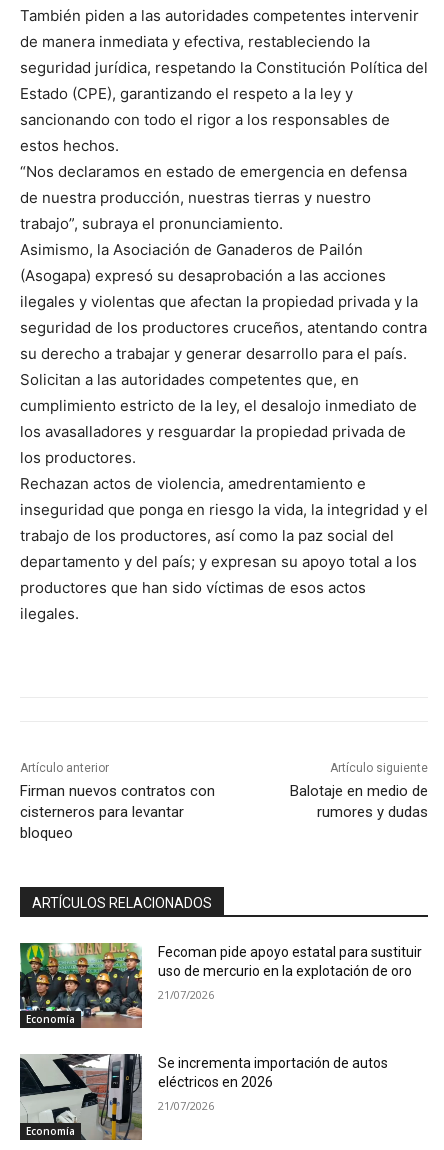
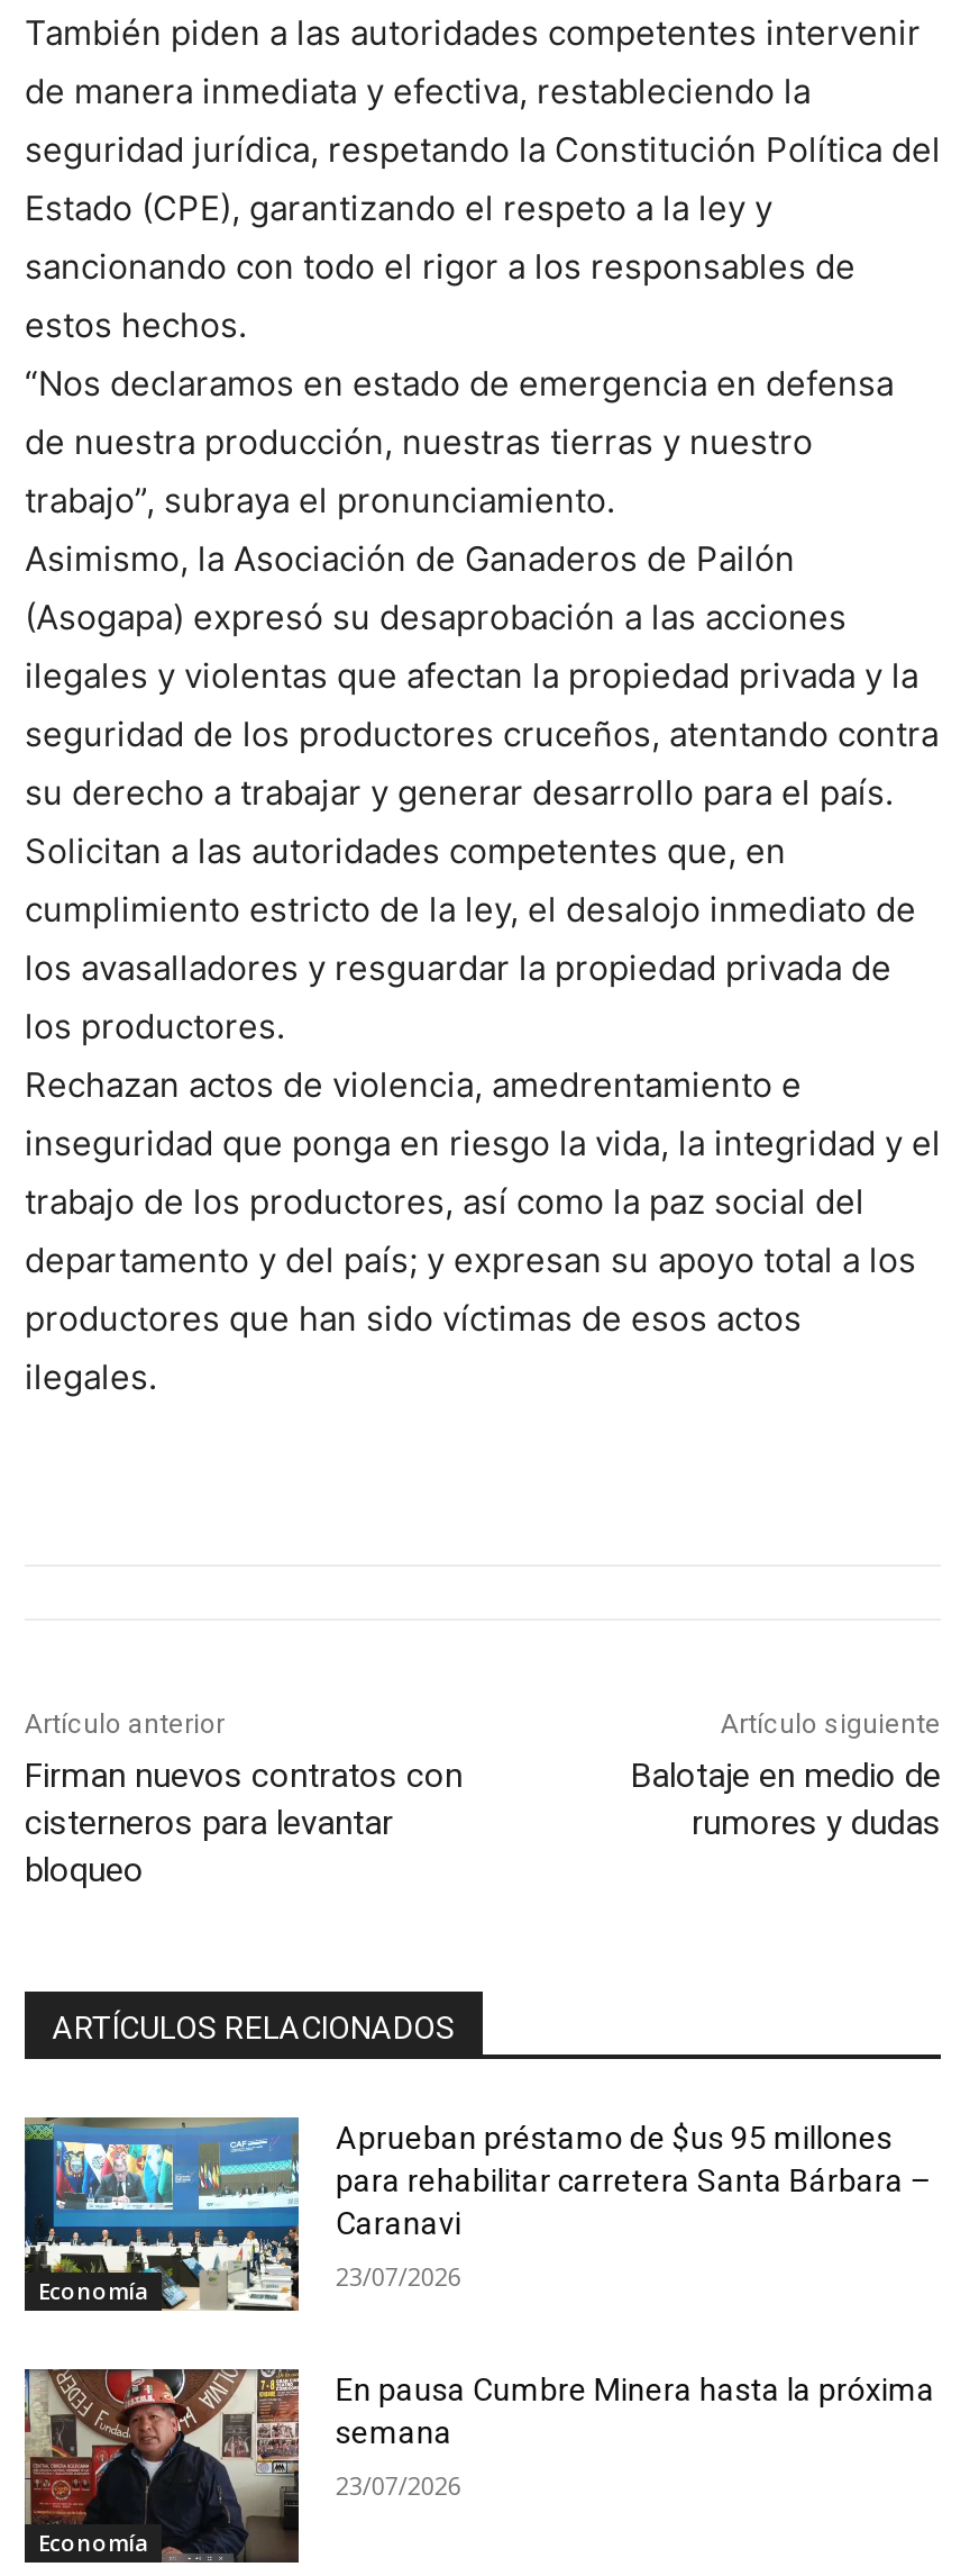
[19,942,422,1029] [image] | Fecoman pide apoyo estatal para sustituir | uso de mercurio en la explotación de oro -> [22,2114,930,2312] [image] | Aprueban préstamo de $us 95 millones | para rehabilitar carretera Santa Bárbara – | Caranavi
[158,987,214,1002] 21/07/2026 -> [335,2260,461,2293] 23/07/2026
[19,1053,388,1141] [image] | Se incrementa importación de autos | eléctricos en 2026 -> [22,2368,935,2566] [image] | En pausa Cumbre Minera hasta la próxima | semana
[158,1098,214,1113] 21/07/2026 -> [335,2468,461,2502] 23/07/2026

